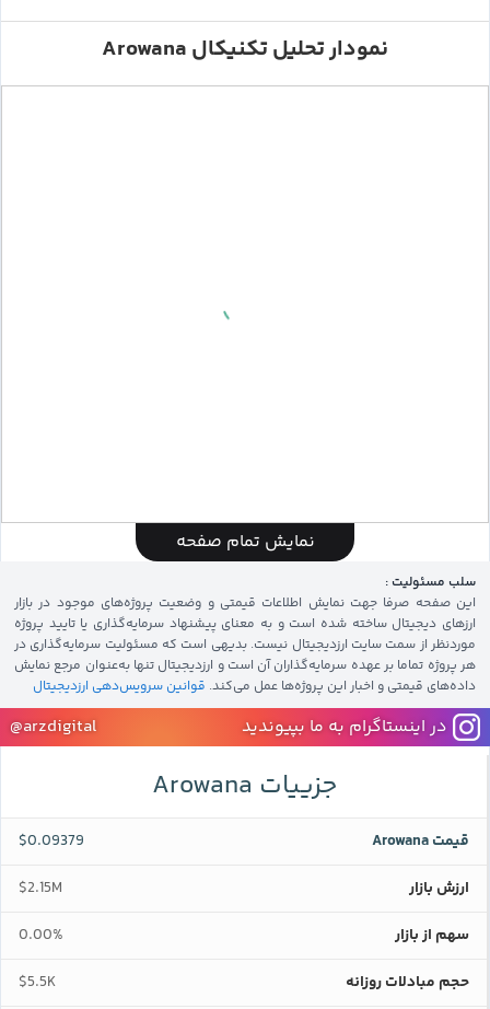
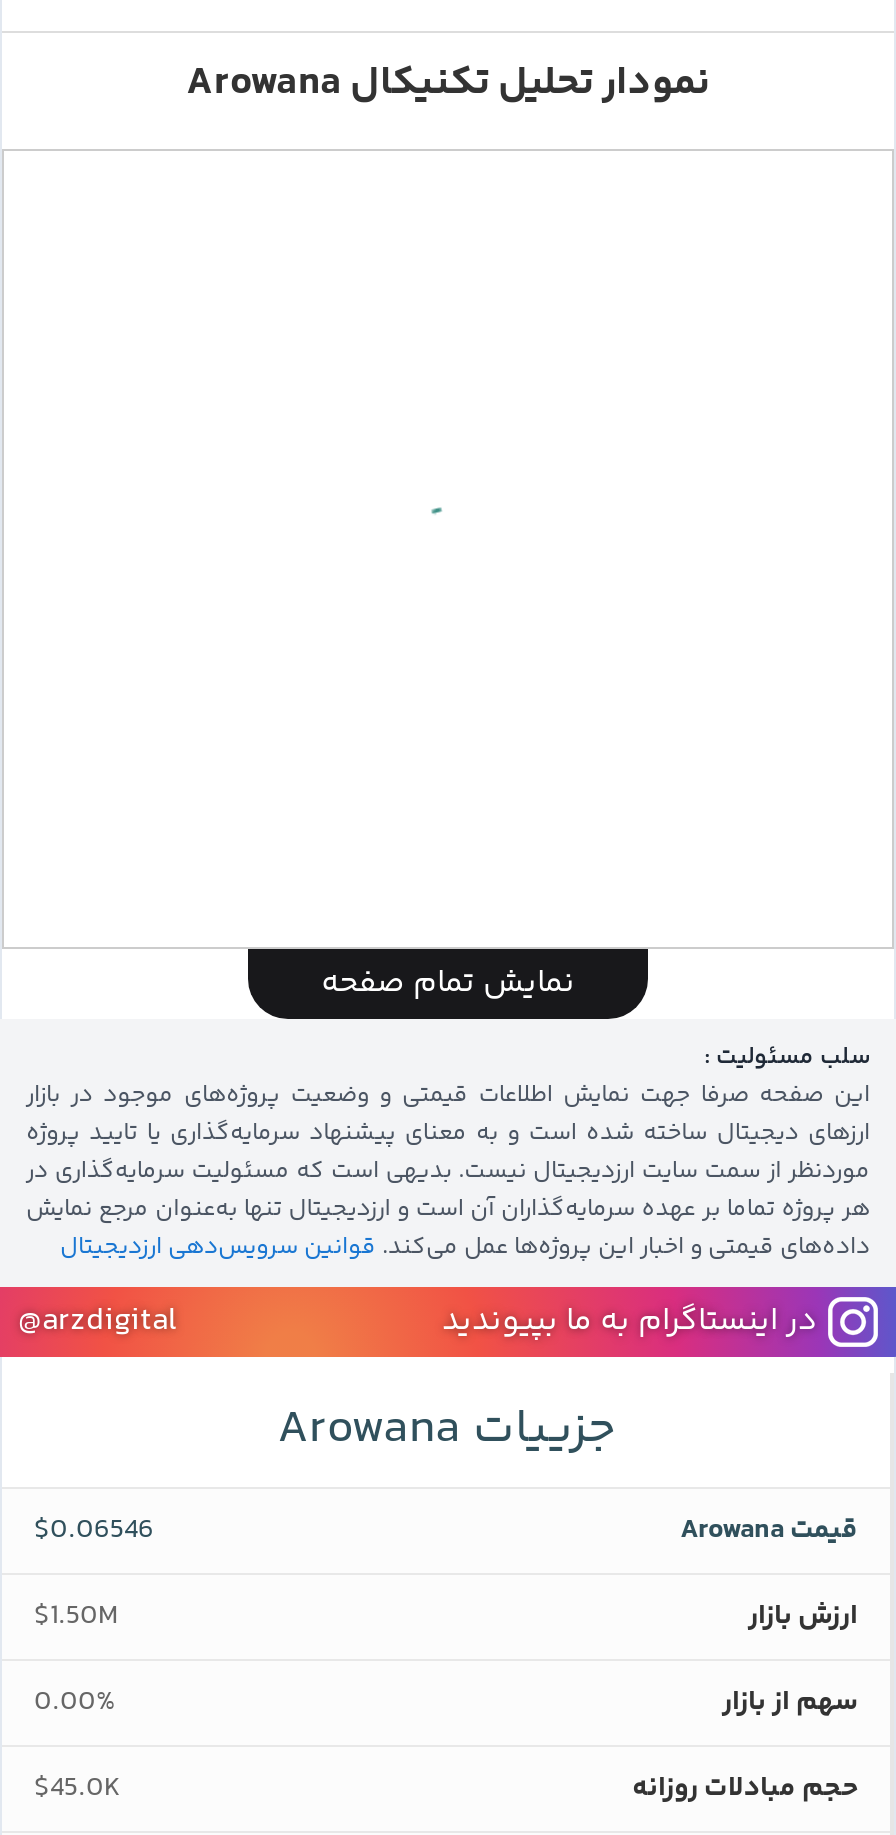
[19,830,84,854] $0.09379 -> [34,1509,154,1553] $0.06546
[19,877,62,901] $2.15M -> [34,1595,118,1639] $1.50M
[19,971,56,995] $5.5K -> [34,1767,120,1811] $45.0K

